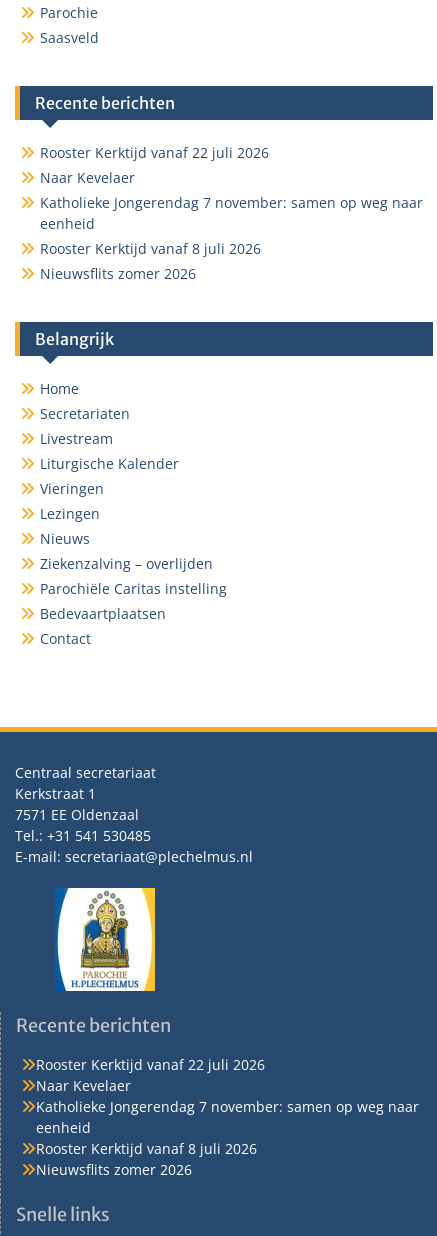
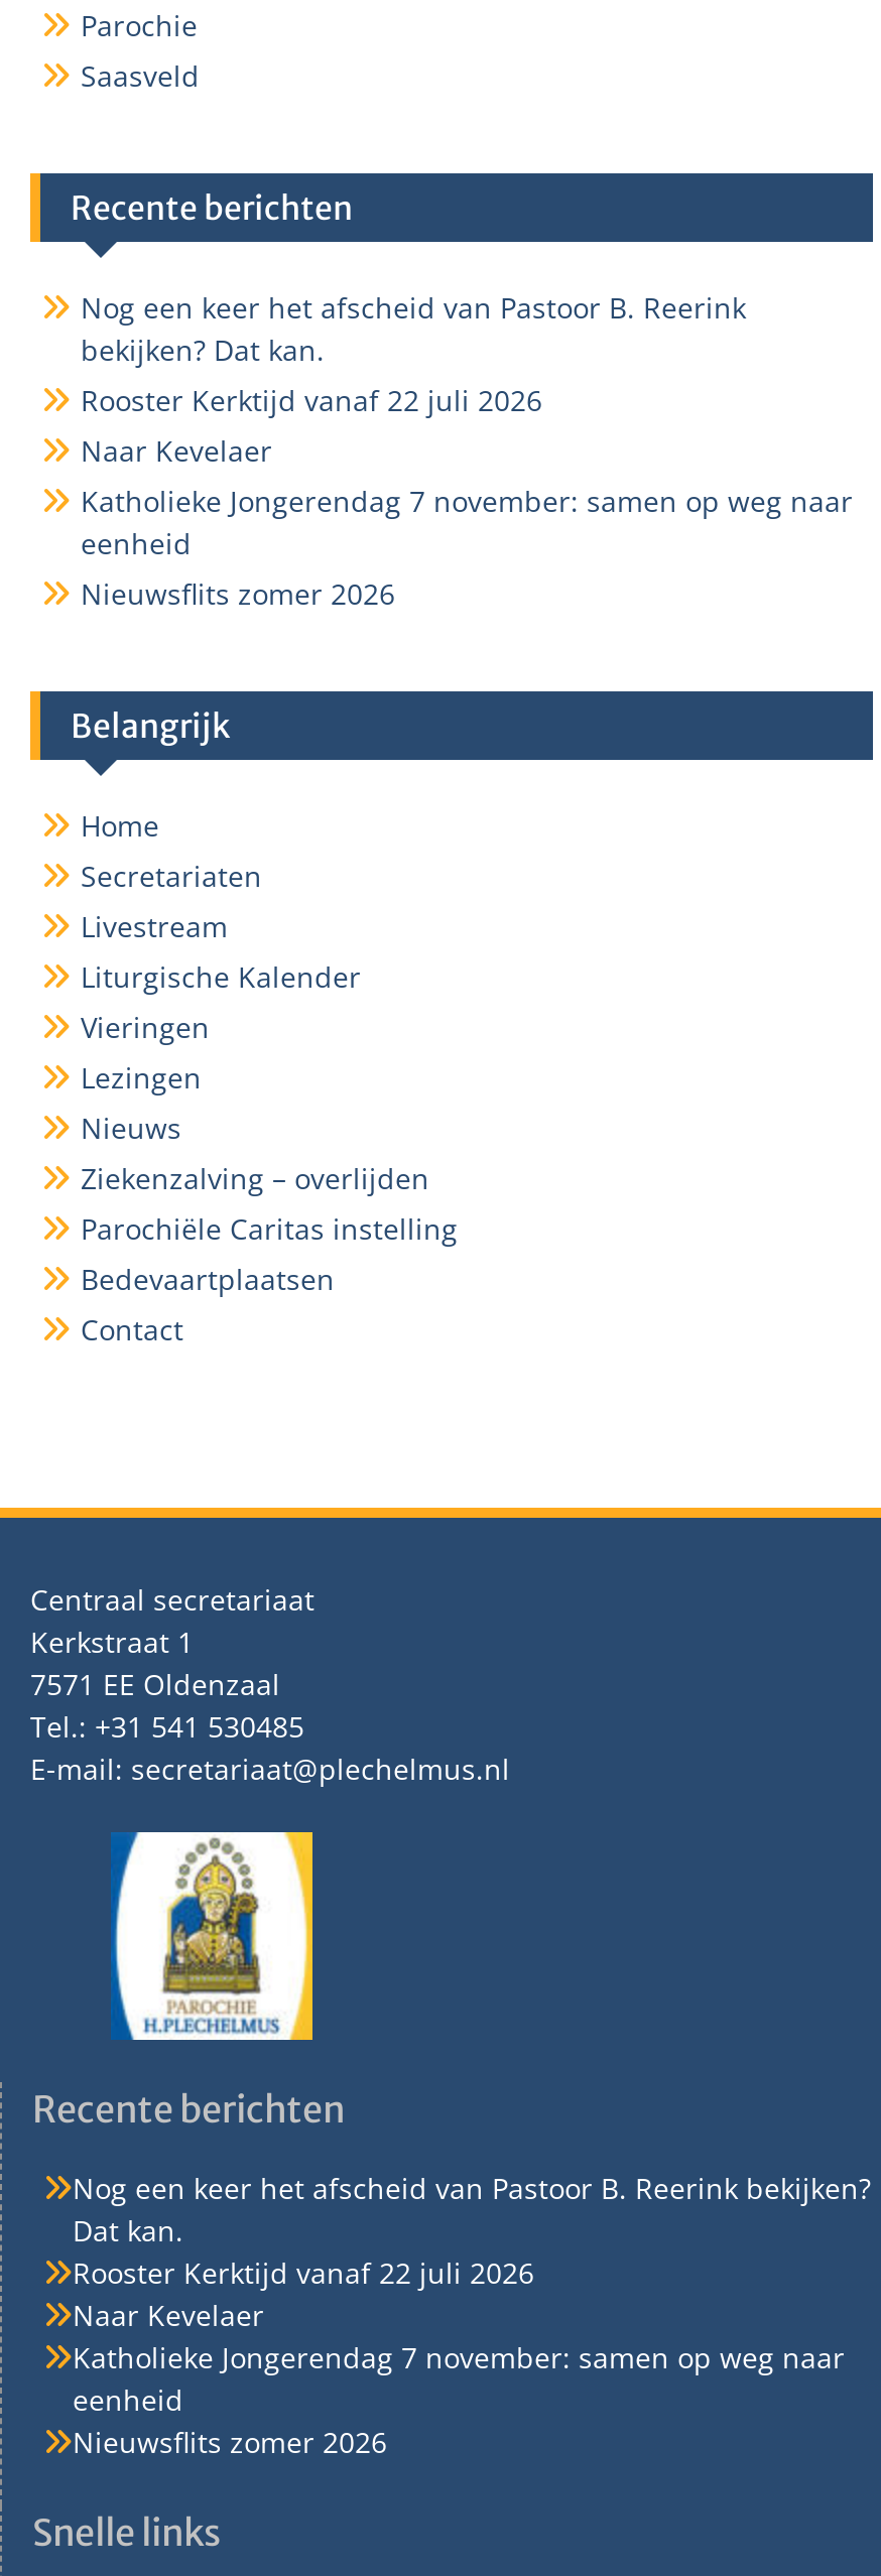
none -> [81,288,746,369] Nog een keer het afscheid van Pastoor B. Reerink | bekijken? Dat kan.
[40,239,261,258] Rooster Kerktijd vanaf 8 juli 2026 -> none
none -> [73,2169,871,2250] Nog een keer het afscheid van Pastoor B. Reerink bekijken? | Dat kan.
moved [36,1055,419,1137] -> [73,2254,845,2419]: Rooster Kerktijd vanaf 22 juli 2026 | Naar Kevelaer | Katholieke Jongerendag 7 november: samen op weg naar | eenheid
[36,1139,257,1158] Rooster Kerktijd vanaf 8 juli 2026 -> none

